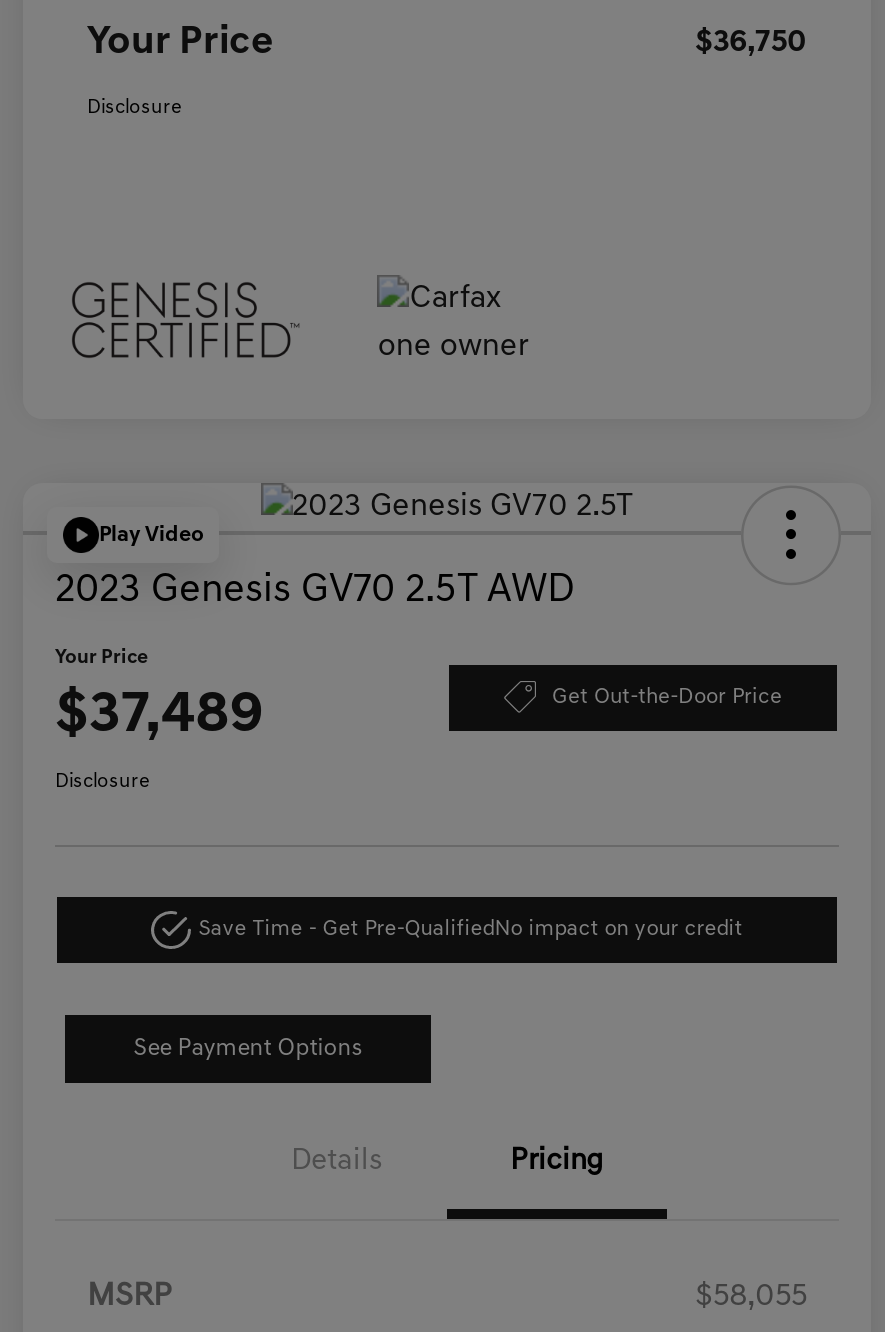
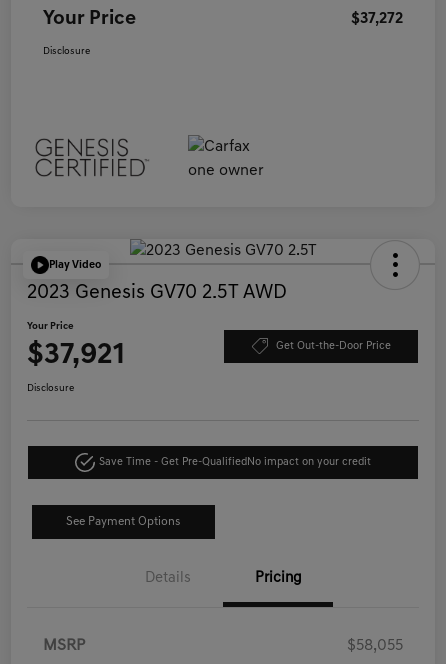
[695,27,807,59] $36,750 -> [351,11,403,27] $37,272
[55,685,263,747] $37,489 -> [27,340,125,371] $37,921

